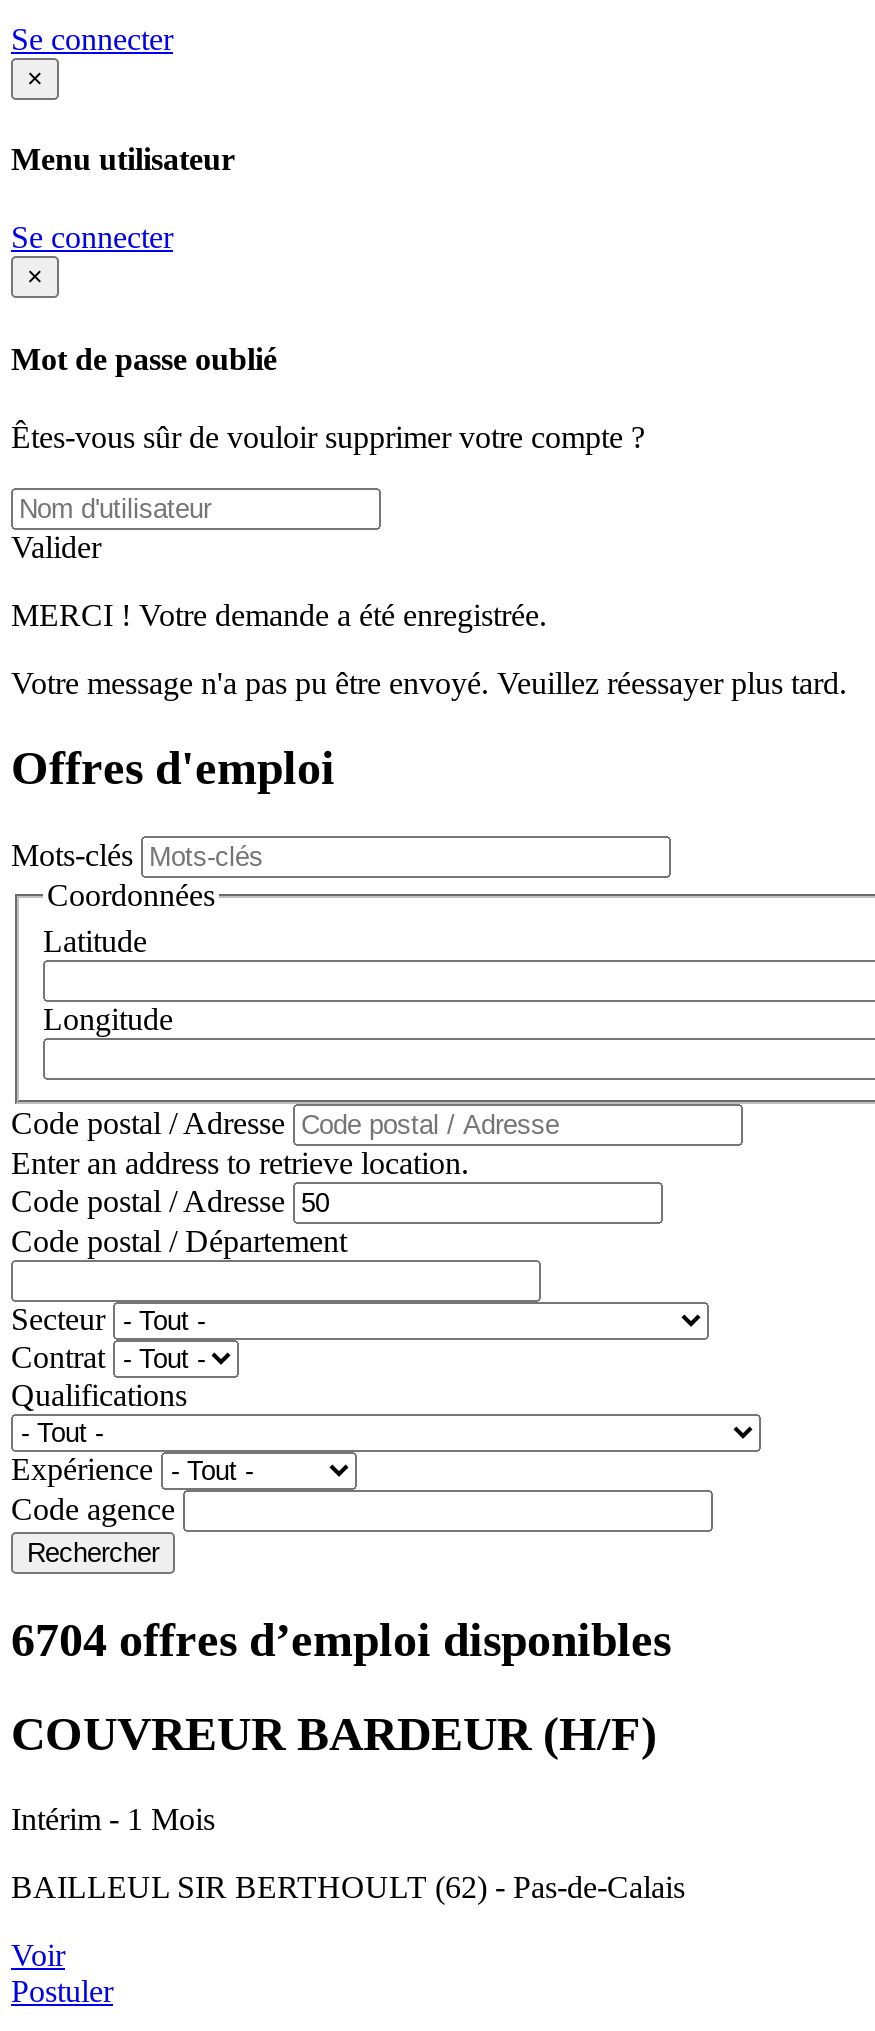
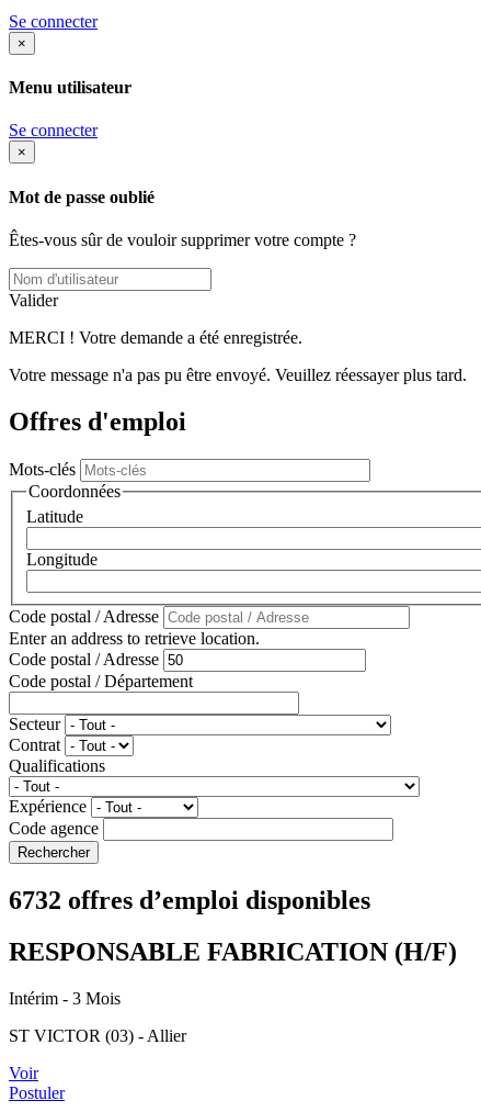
[11,1614,671,1666] 6704 offres d’emploi disponibles -> [9,886,370,915] 6732 offres d’emploi disponibles
[11,1708,657,1760] COUVREUR BARDEUR (H/F) -> [9,938,457,966] RESPONSABLE FABRICATION (H/F)
[11,1802,215,1836] Intérim - 1 Mois -> [9,989,121,1008] Intérim - 3 Mois
[11,1870,685,1904] BAILLEUL SIR BERTHOULT (62) - Pas-de-Calais -> [9,1026,186,1045] ST VICTOR (03) - Allier

